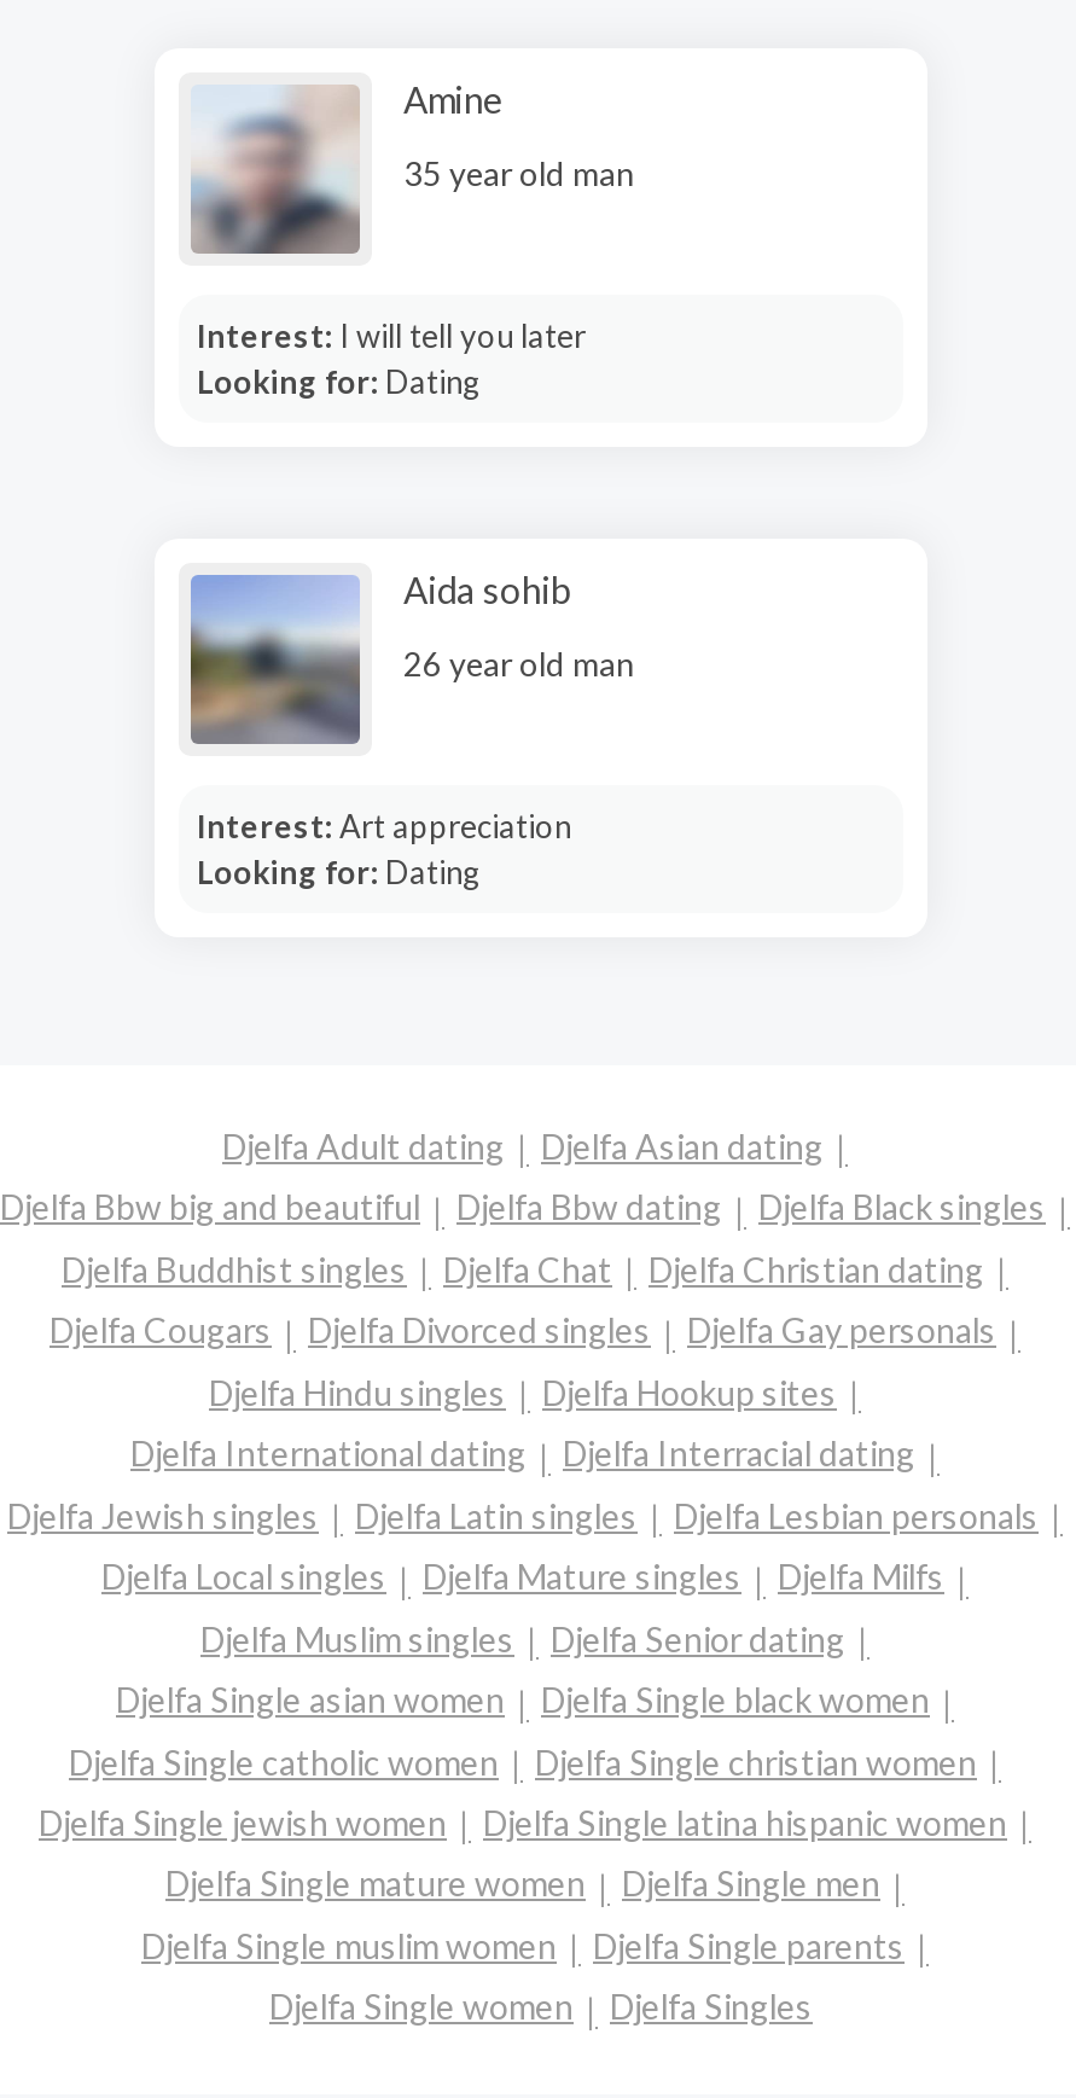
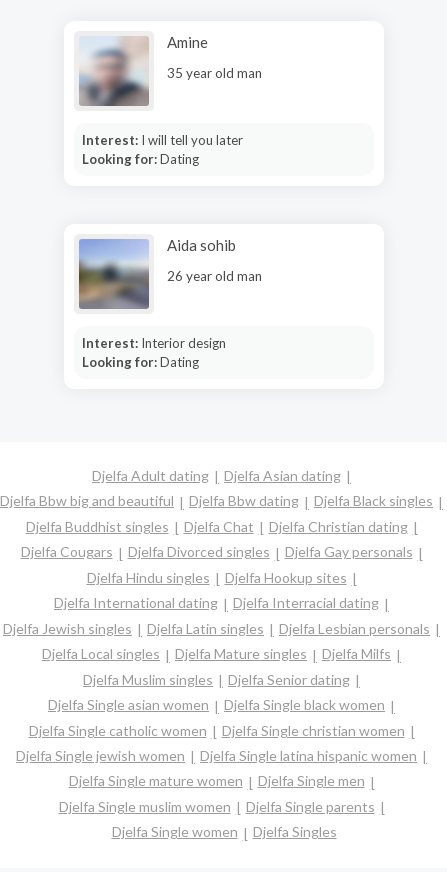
[197,806,571,844] Interest: Art appreciation -> [81,334,225,350] Interest: Interior design

